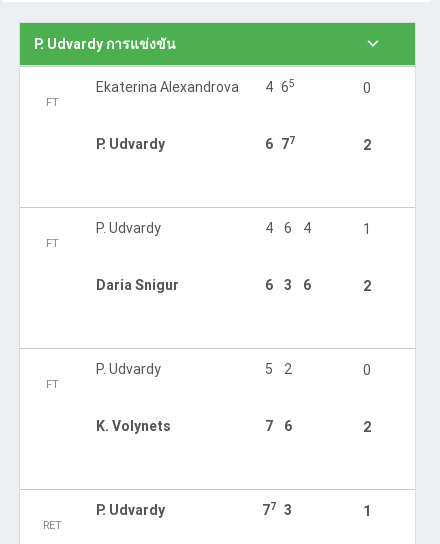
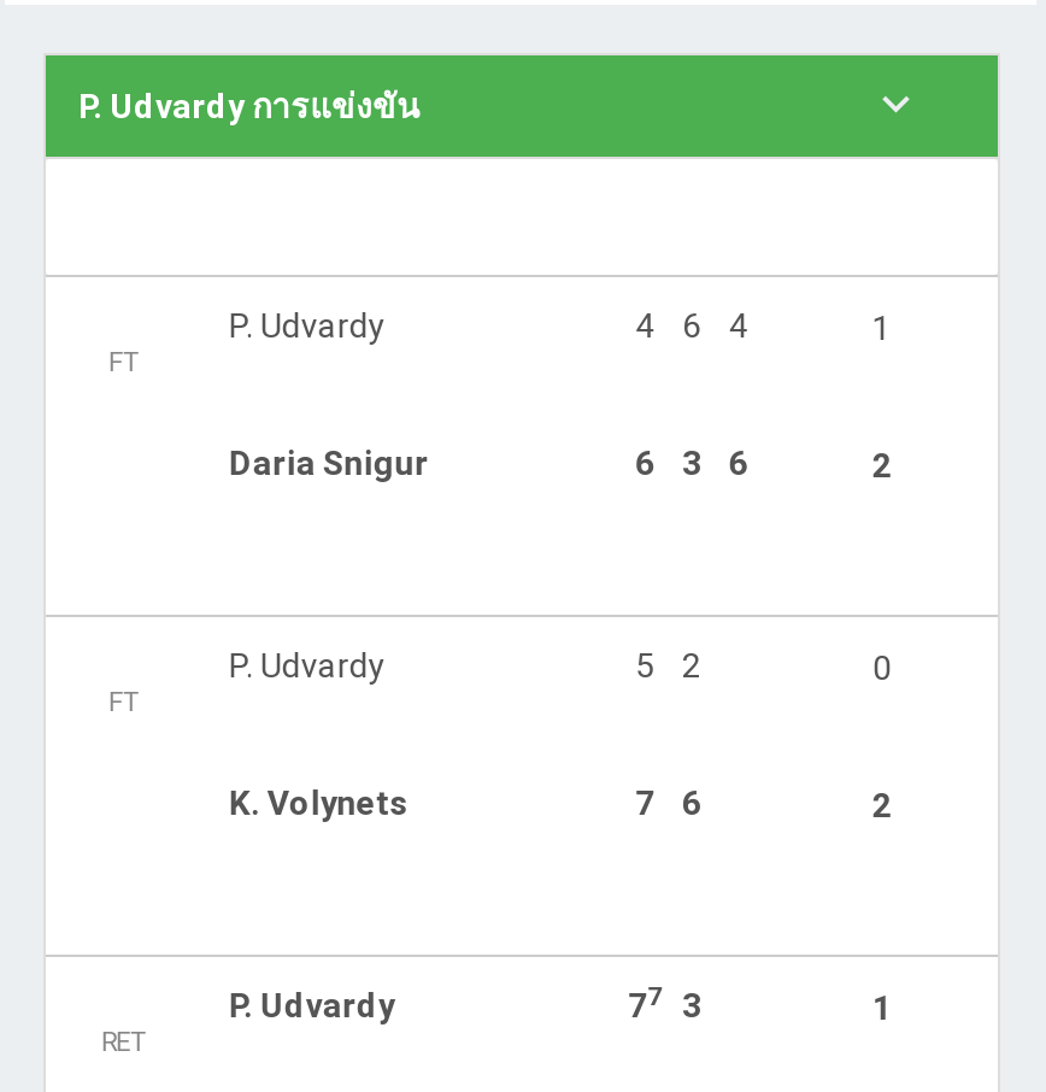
[96,76,371,154] Ekaterina Alexandrova | 4 65 | 0 | P. Udvardy | 6 77 | 2 -> none
[46,95,59,109] FT -> none

